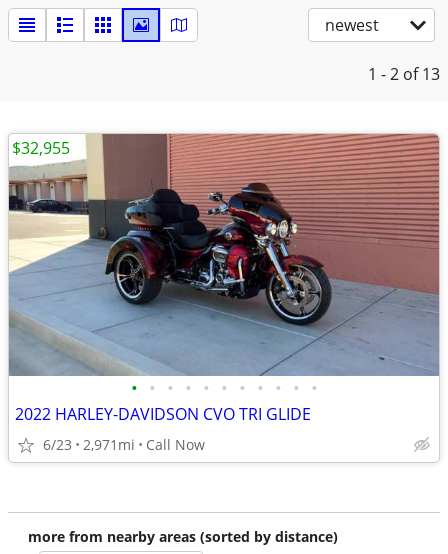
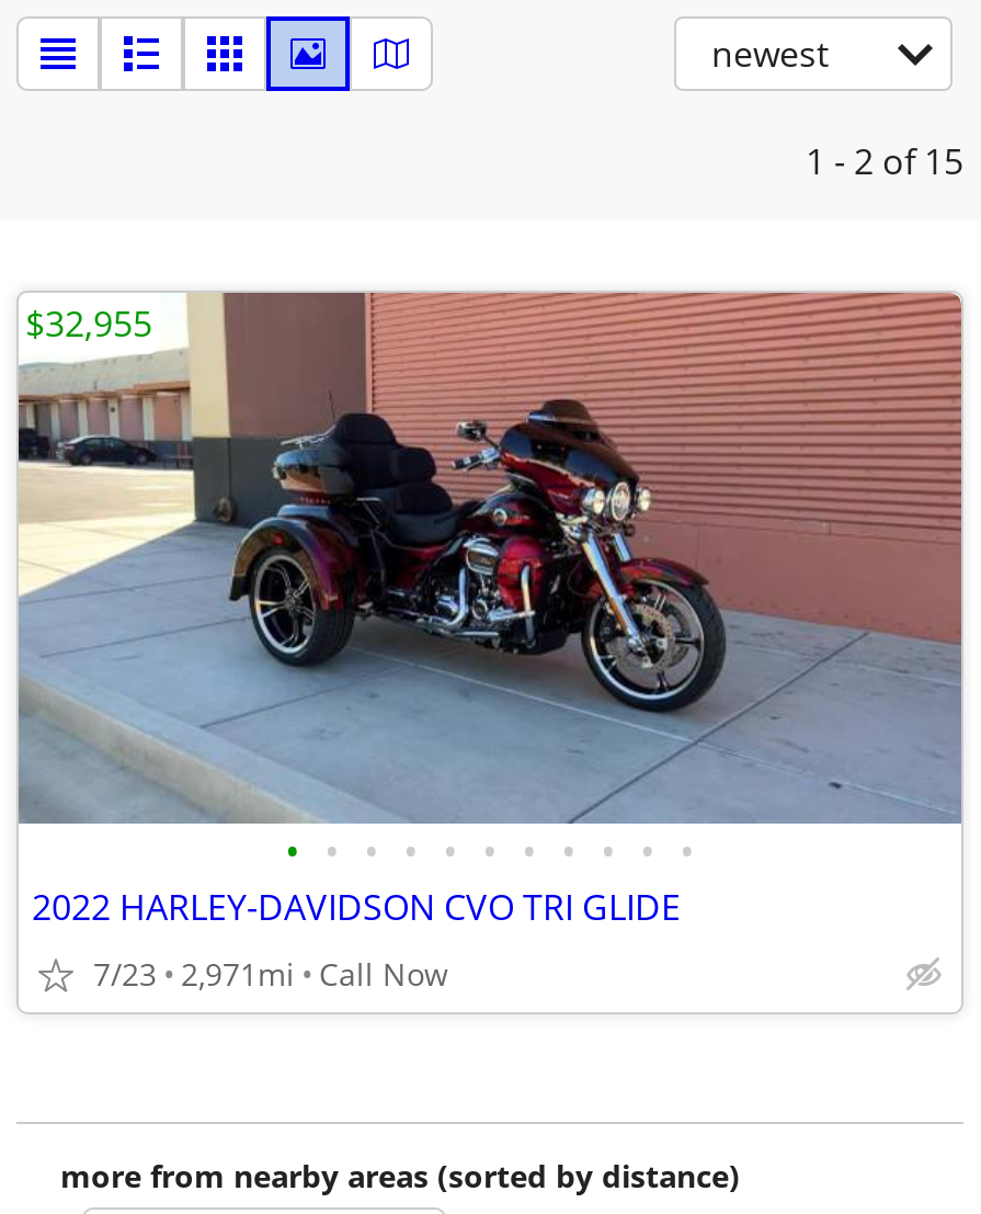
[368,63,440,85] 1 - 2 of 13 -> [806,137,963,185] 1 - 2 of 15
[43,435,205,454] 6/23 2,971mi Call Now -> [93,953,448,995] 7/23 2,971mi Call Now

